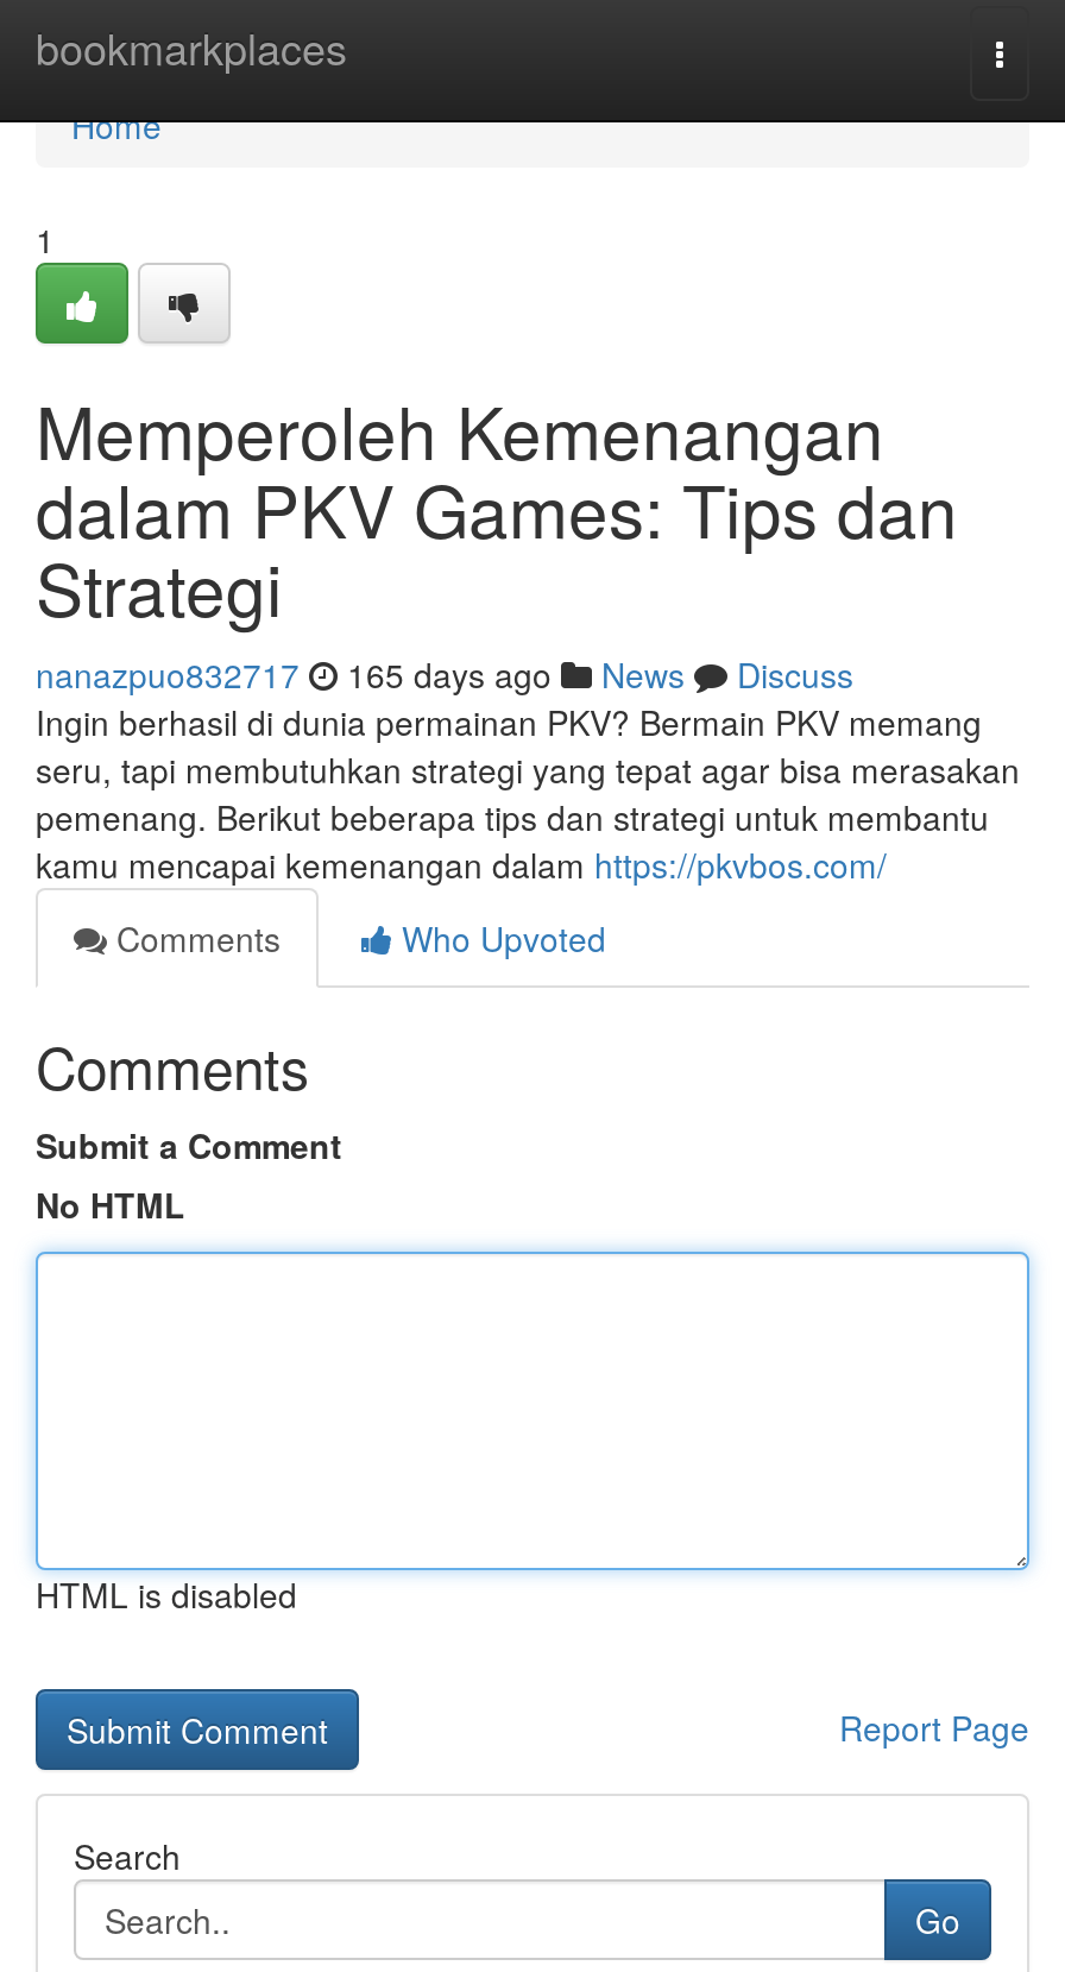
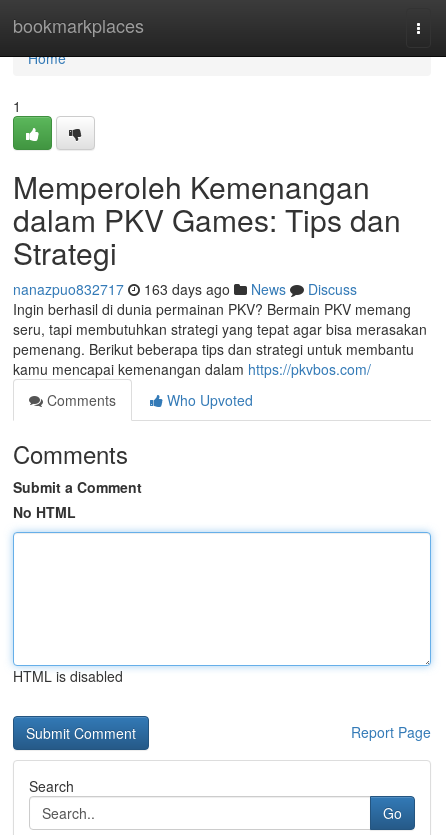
[36,650,853,698] nanazpuo832717 165 days ago News Discuss -> [13,279,357,299] nanazpuo832717 163 days ago News Discuss

